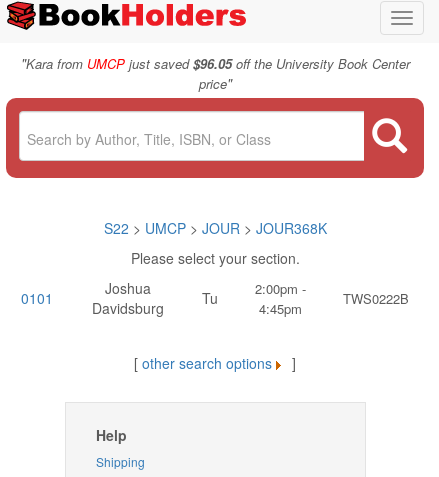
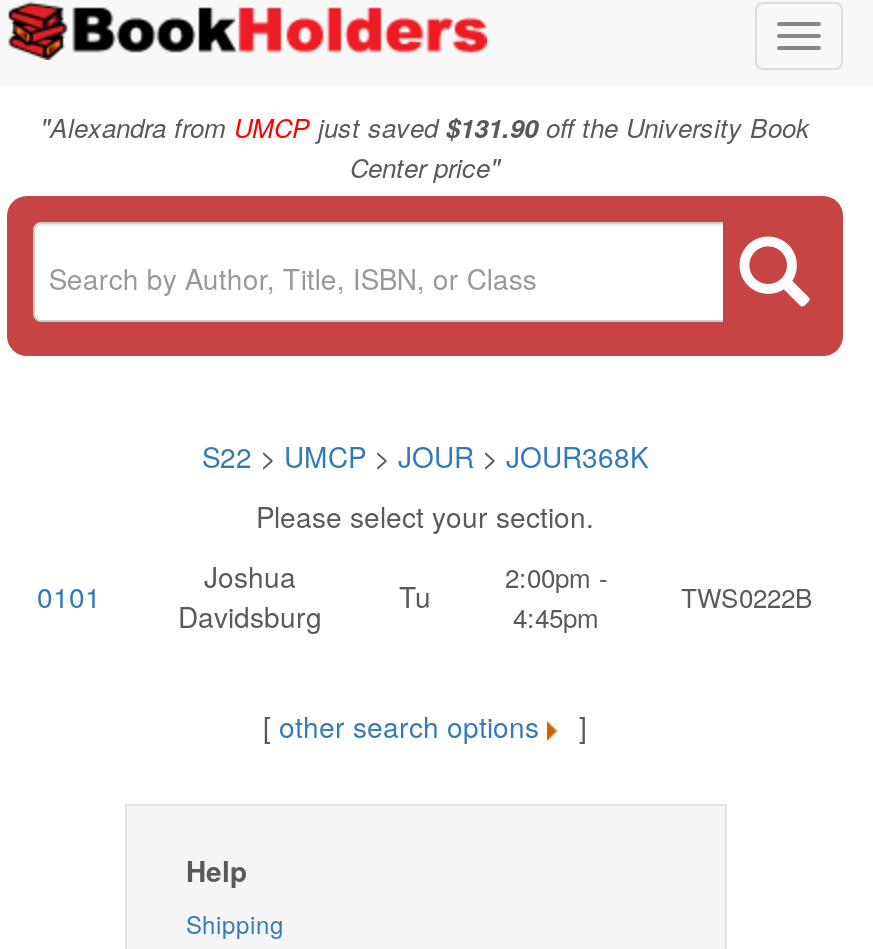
[20,53,409,93] "Kara from UMCP just saved$96.05 off the University Book Center | price" -> [40,106,810,186] "Alexandra from UMCP just saved$131.90 off the University Book | Center price"

